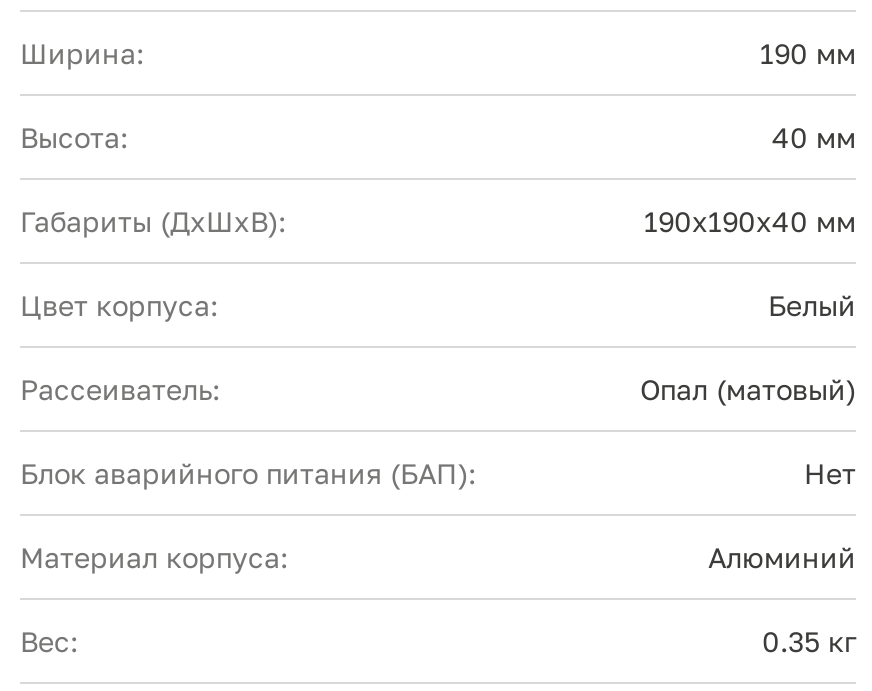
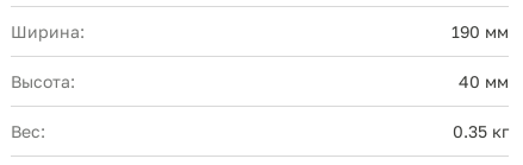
[20,204,856,574] Габариты (ДхШхВ): | 190х190х40 мм | Цвет корпуса: | Белый | Рассеиватель: | Опал (матовый) | Блок аварийного питания (БАП): | Нет | Материал корпуса: | Алюминий -> none

